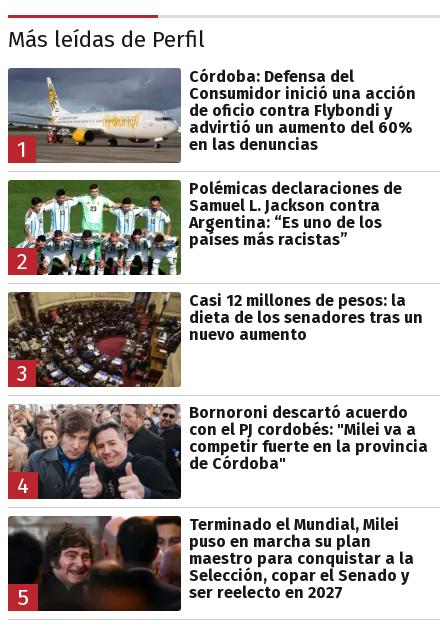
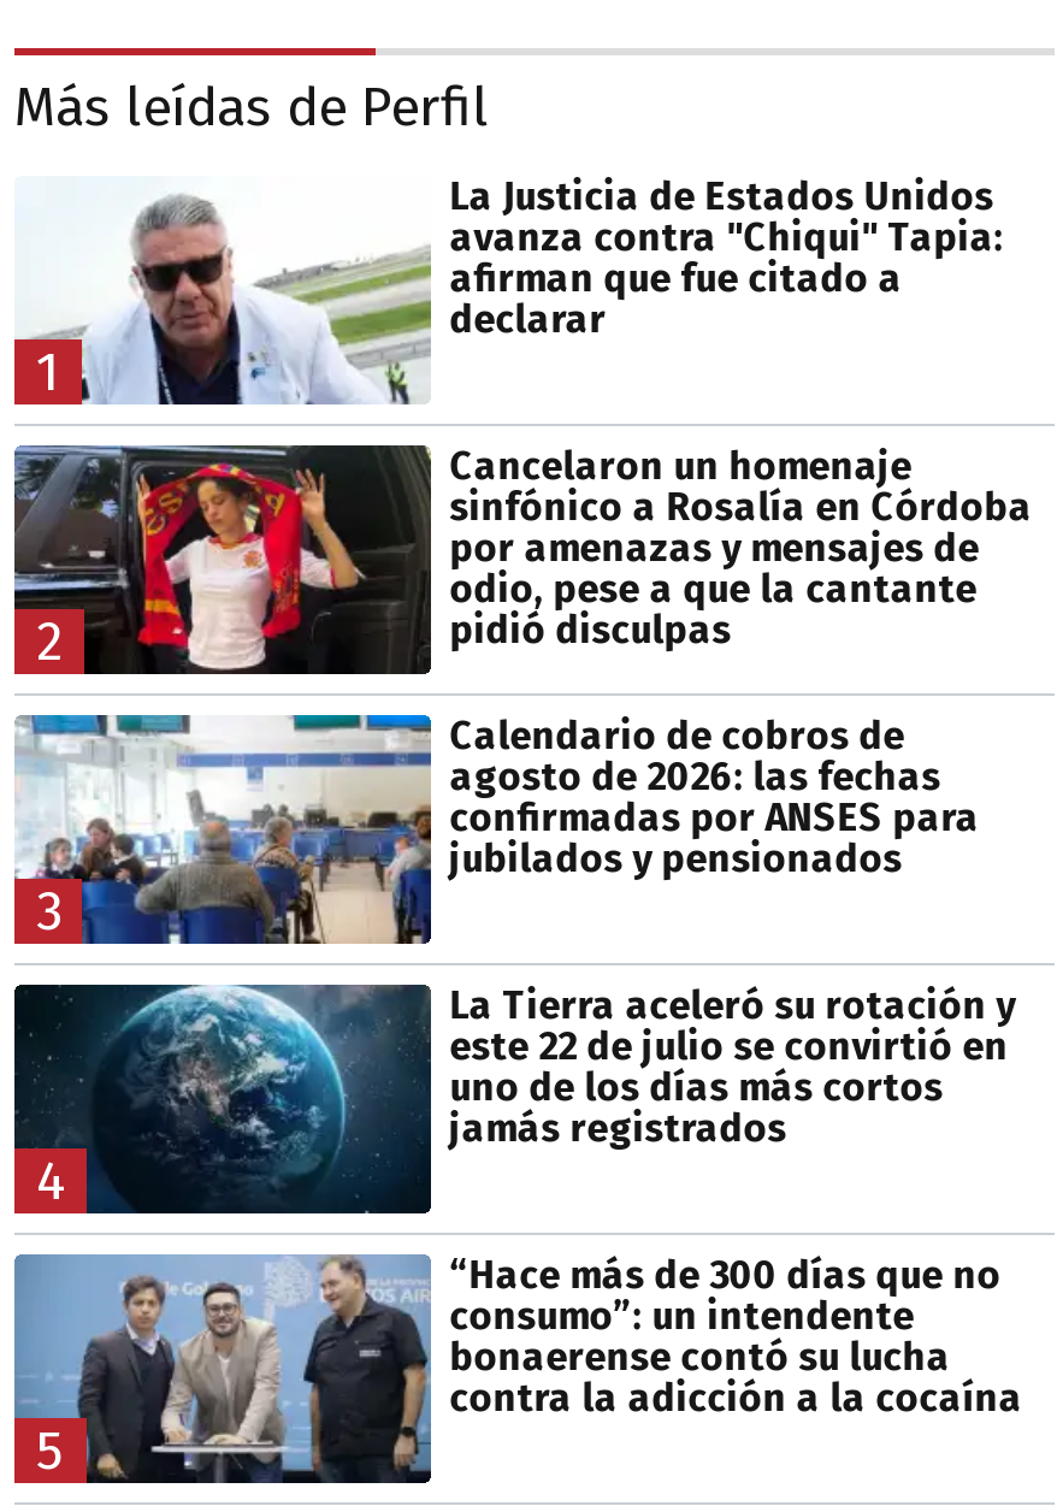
[7,66,416,164] [image] | Córdoba: Defensa del | Consumidor inició una acción | de oficio contra Flybondi y | advirtió un aumento del 60% | en las denuncias -> [14,172,1004,407] [image] | La Justicia de Estados Unidos | avanza contra "Chiqui" Tapia: | afirman que fue citado a | declarar
[7,178,402,276] [image] | Polémicas declaraciones de | Samuel L. Jackson contra | Argentina: “Es uno de los | países más racistas” -> [12,442,1032,677] [image] | Cancelaron un homenaje | sinfónico a Rosalía en Córdoba | por amenazas y mensajes de | odio, pese a que la cantante | pidió disculpas
[7,291,423,388] [image] | Casi 12 millones de pesos: la | dieta de los senadores tras un | nuevo aumento -> [14,712,979,946] [image] | Calendario de cobros de | agosto de 2026: las fechas | confirmadas por ANSES para | jubilados y pensionados
[7,403,428,500] [image] | Bornoroni descartó acuerdo | con el PJ cordobés: "Milei va a | competir fuerte en la provincia | de Córdoba" -> [12,981,1016,1216] [image] | La Tierra aceleró su rotación y | este 22 de julio se convirtió en | uno de los días más cortos | jamás registrados
[7,515,414,611] [image] | Terminado el Mundial, Milei | puso en marcha su plan | maestro para conquistar a la | Selección, copar el Senado y | ser reelecto en 2027 -> [12,1251,1023,1483] [image] | “Hace más de 300 días que no | consumo”: un intendente | bonaerense contó su lucha | contra la adicción a la cocaína

